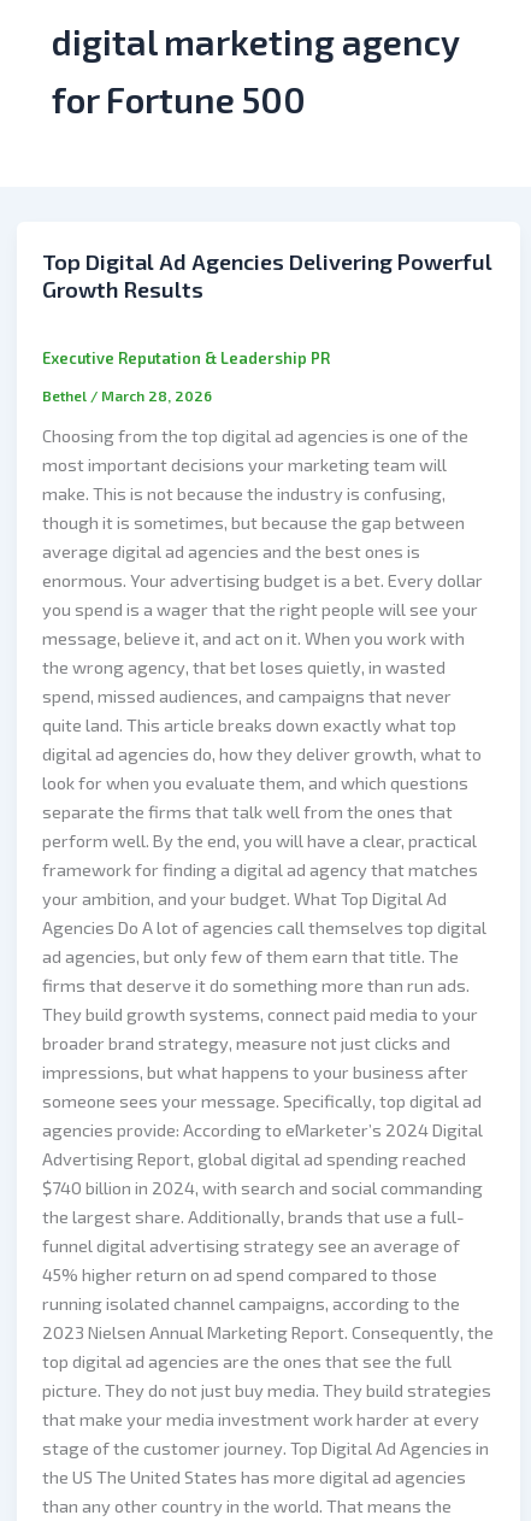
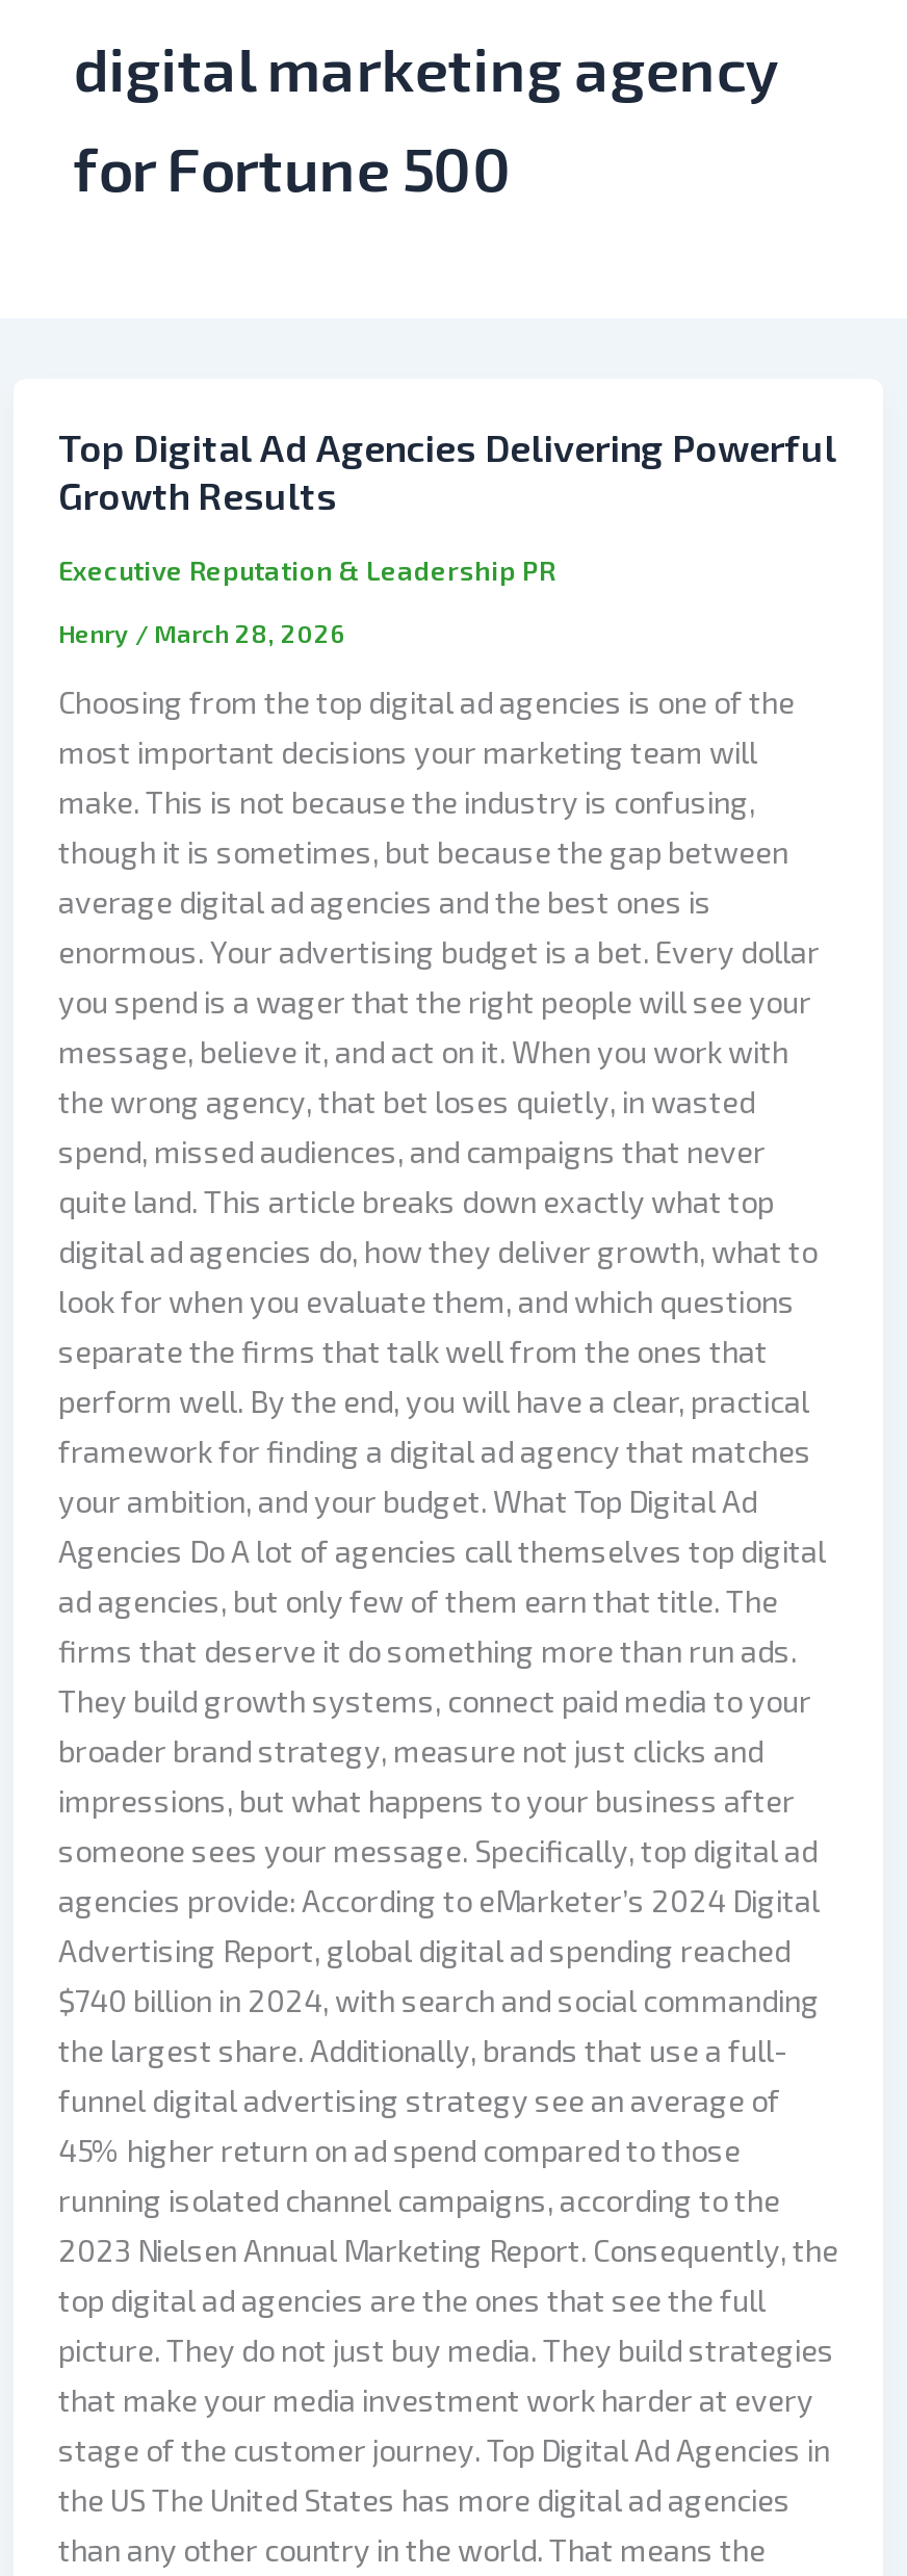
[43,387,213,404] Bethel / March 28, 2026 -> [58,618,345,648] Henry / March 28, 2026

